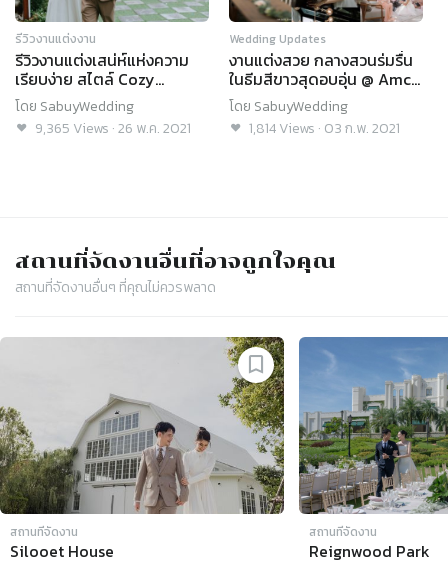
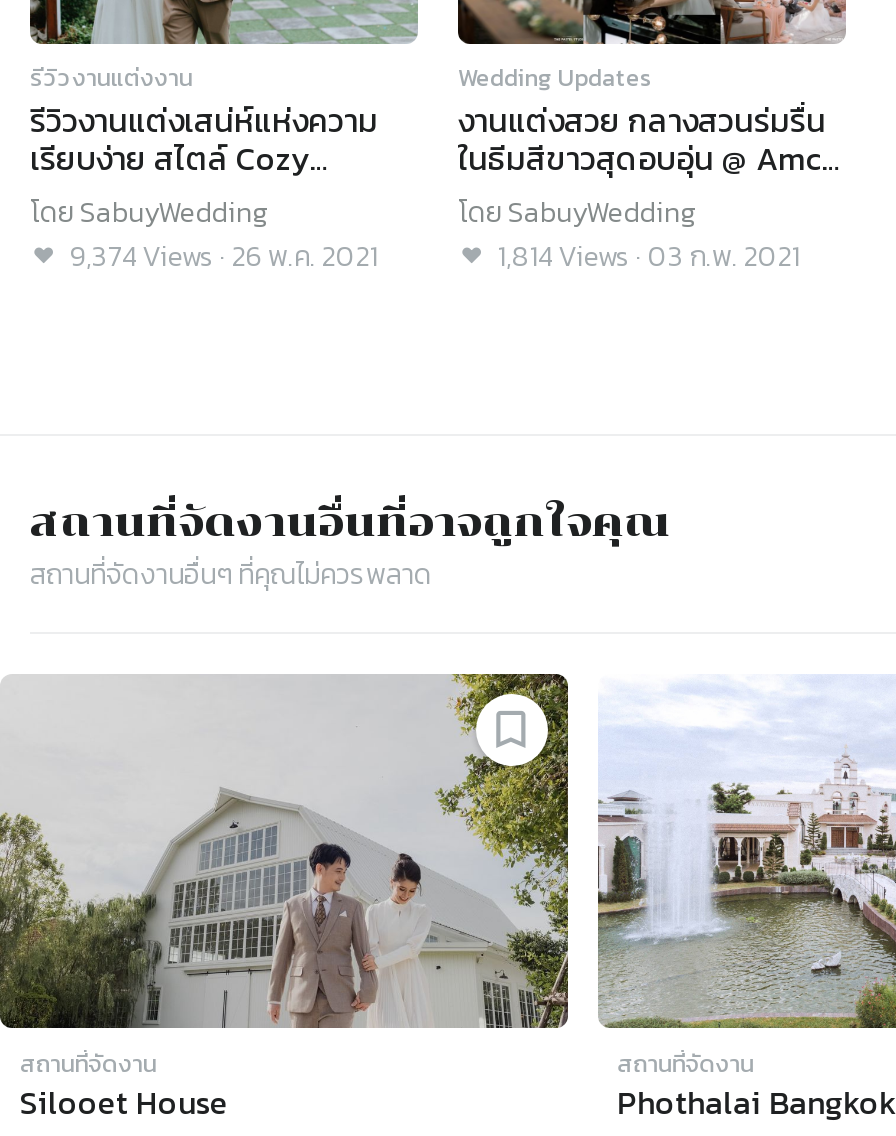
[35,118,191,139] 9,365Views · 26 พ.ค. 2021 -> [70,236,378,278] 9,374Views · 26 พ.ค. 2021
[298,336,445,563] [image] | Reignwood Park -> [596,674,896,1127] [image] | Phothalai Bangkok

